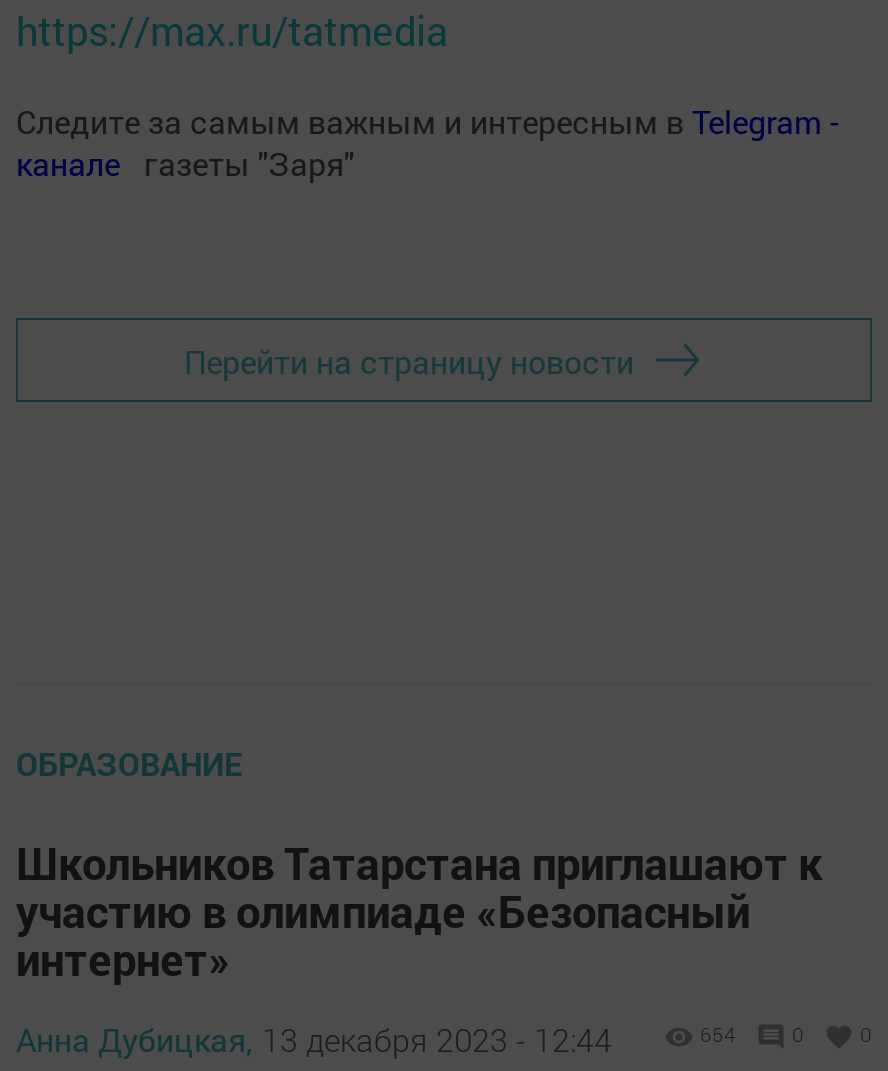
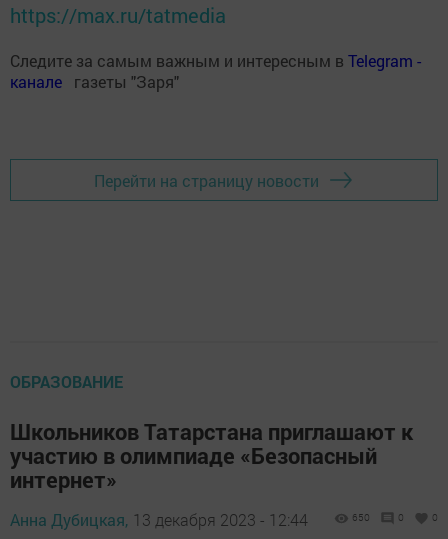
[700,1023,736,1049] 654 -> [352,511,370,524] 650

